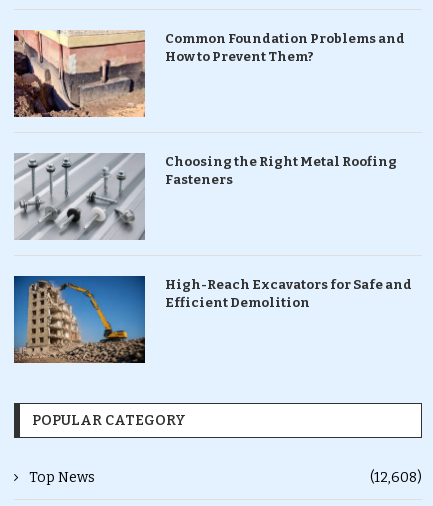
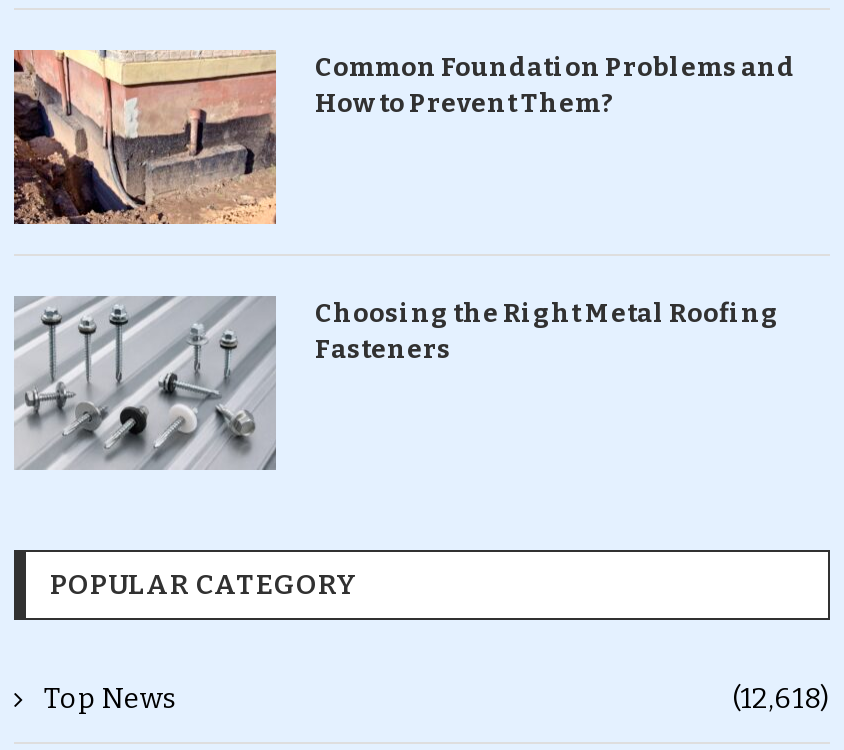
[13,275,411,364] [image] | High-Reach Excavators for Safe and | Efficient Demolition -> none
[370,469,422,486] (12,608) -> [732,681,830,715] (12,618)

